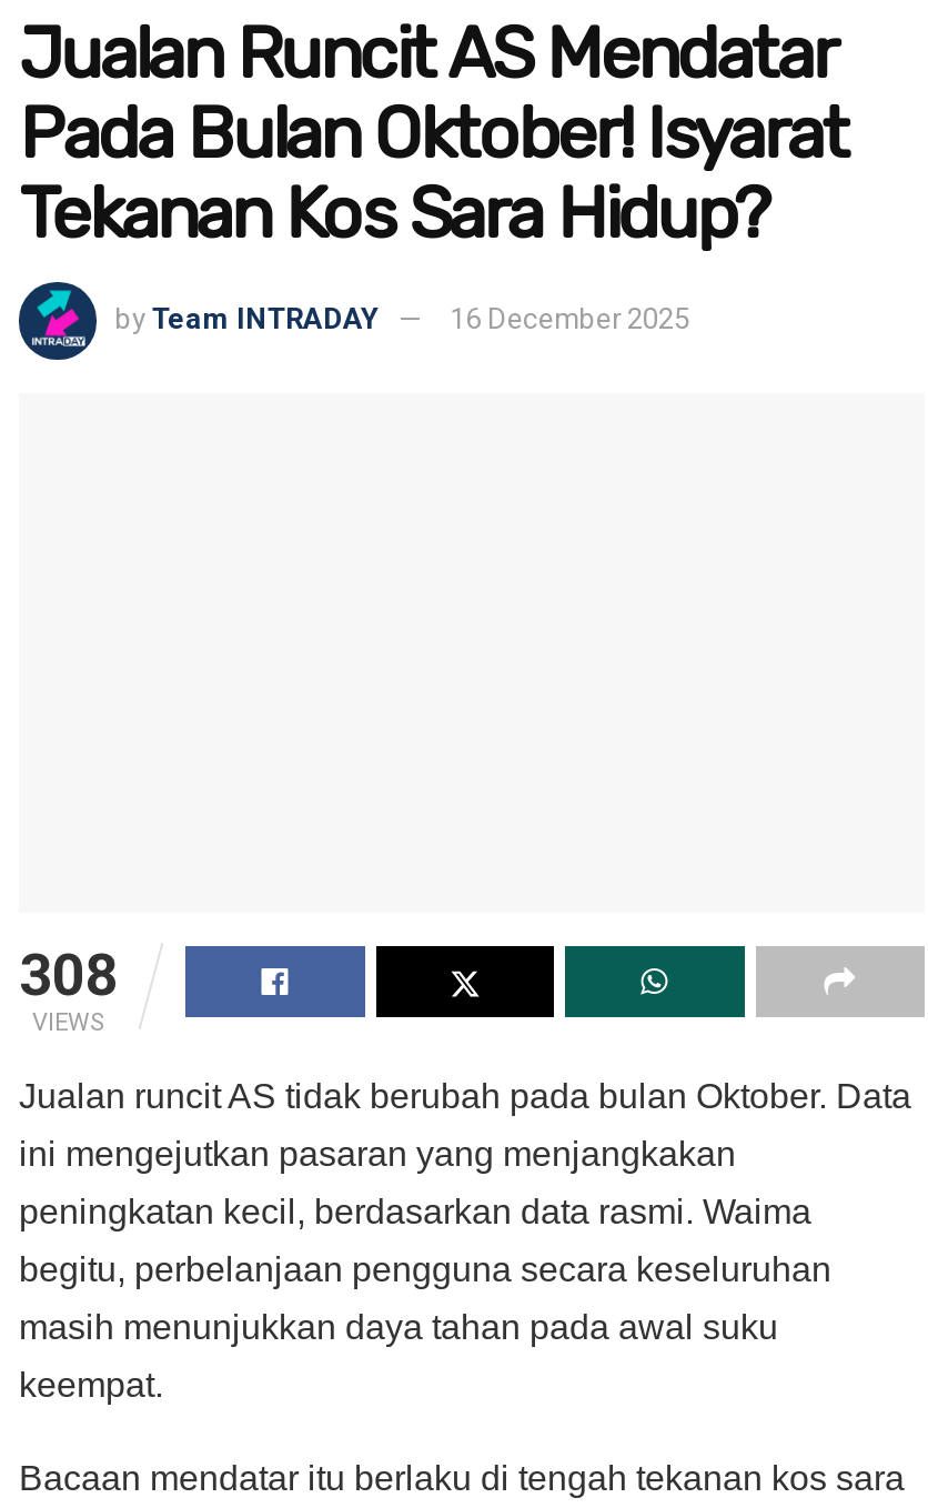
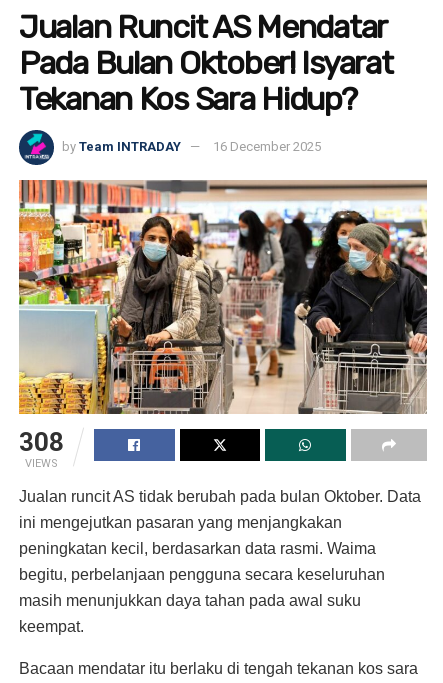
none -> [18,179,428,415] [image]

